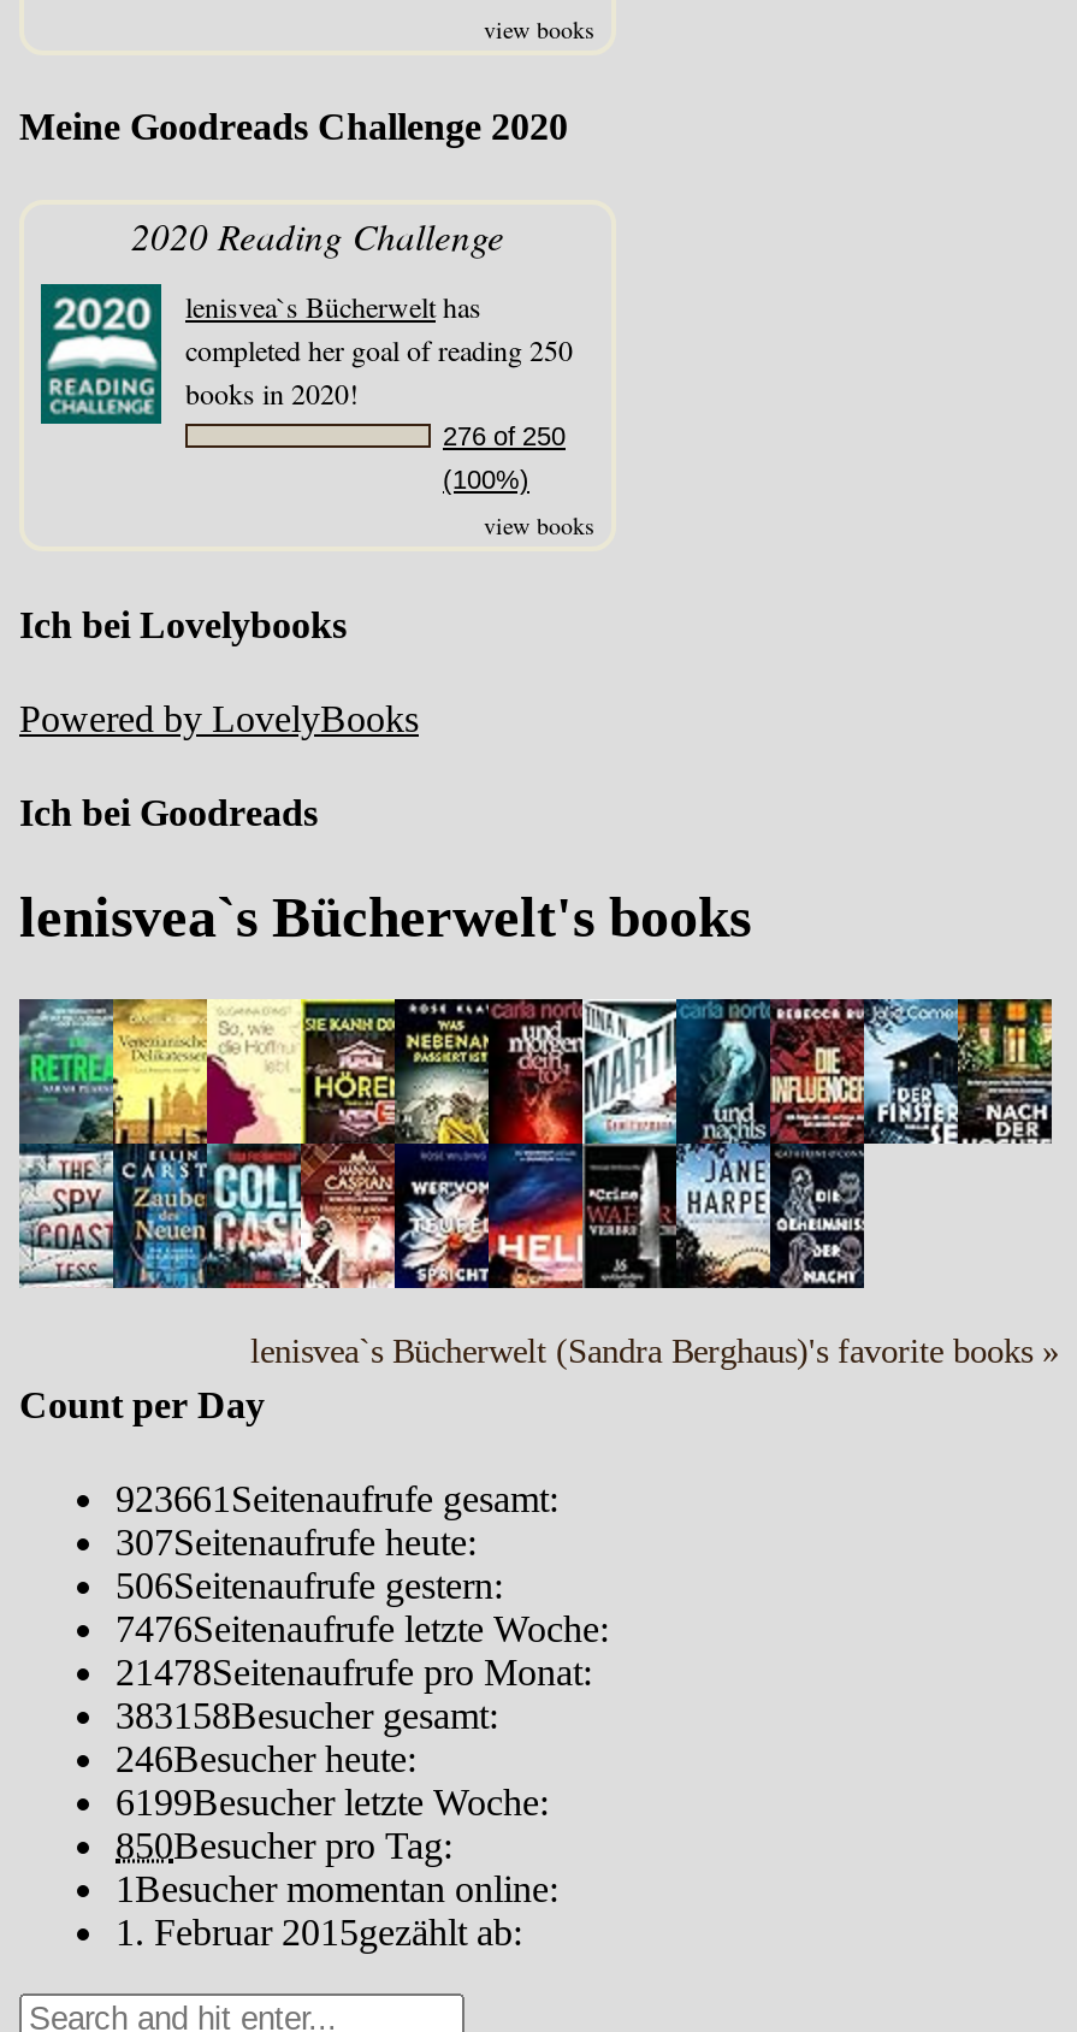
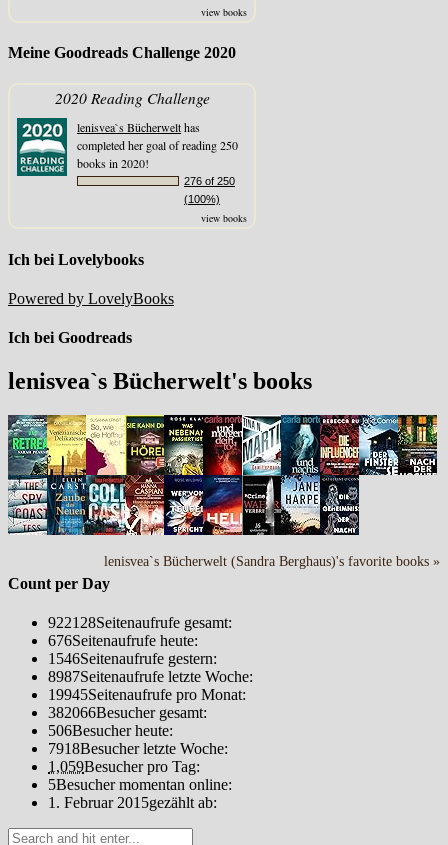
[116,1478,558,1519] 923661 Seitenaufrufe gesamt: -> [48,614,232,631] 922128 Seitenaufrufe gesamt:
[116,1521,477,1562] 307Seitenaufrufe heute: -> [48,632,198,649] 676Seitenaufrufe heute:
[116,1564,503,1605] 506Seitenaufrufe gestern: -> [48,650,217,667] 1546Seitenaufrufe gestern:
[116,1608,609,1649] 7476Seitenaufrufe letzte Woche: -> [48,668,253,685] 8987Seitenaufrufe letzte Woche:
[116,1651,592,1692] 21478Seitenaufrufe pro Monat: -> [48,686,246,703] 19945Seitenaufrufe pro Monat:
[116,1694,498,1735] 383158Besucher gesamt: -> [48,704,207,721] 382066Besucher gesamt:
[116,1738,416,1779] 246Besucher heute: -> [48,722,173,739] 506Besucher heute:
[116,1781,549,1822] 6199Besucher letzte Woche: -> [48,740,228,757] 7918Besucher letzte Woche:
[116,1824,452,1865] 850Besucher pro Tag: -> [48,758,200,775] 1,059Besucher pro Tag:
[116,1868,558,1909] 1 Besucher momentan online: -> [48,776,232,793] 5 Besucher momentan online:

